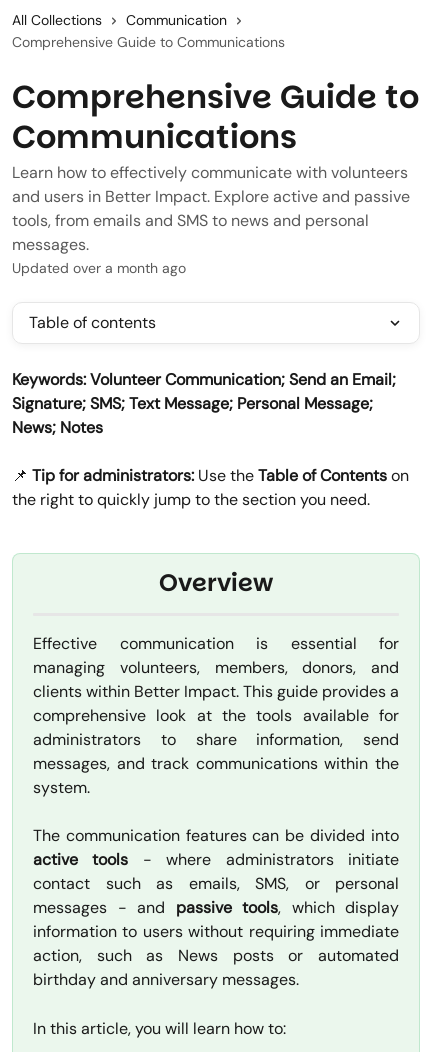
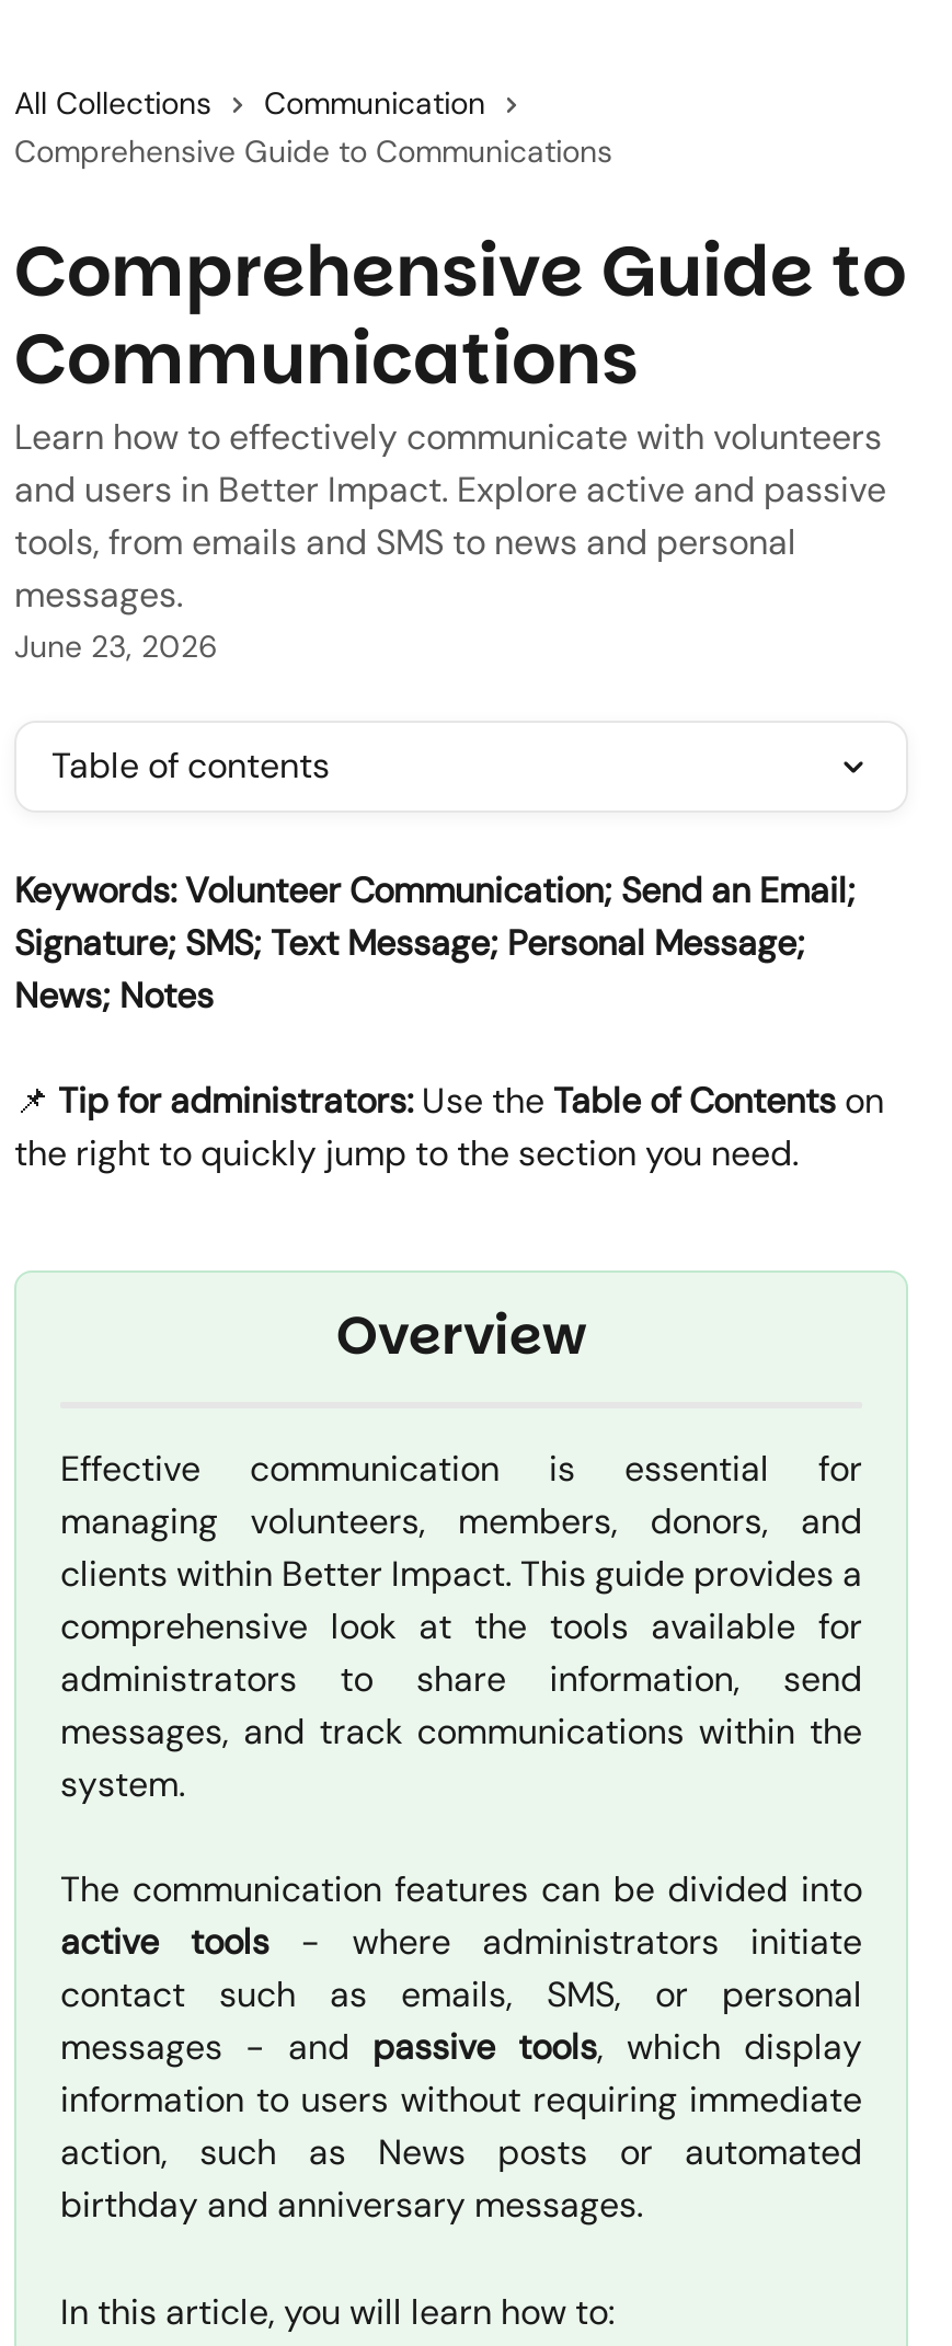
[12,259,186,277] Updated over a month ago -> [14,626,218,666] June 23, 2026

